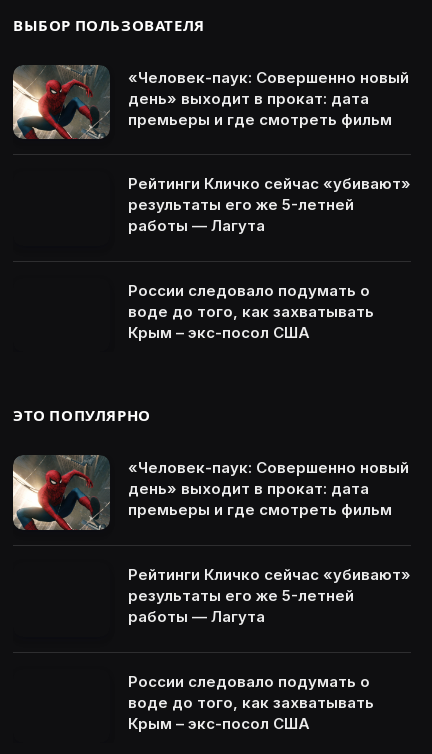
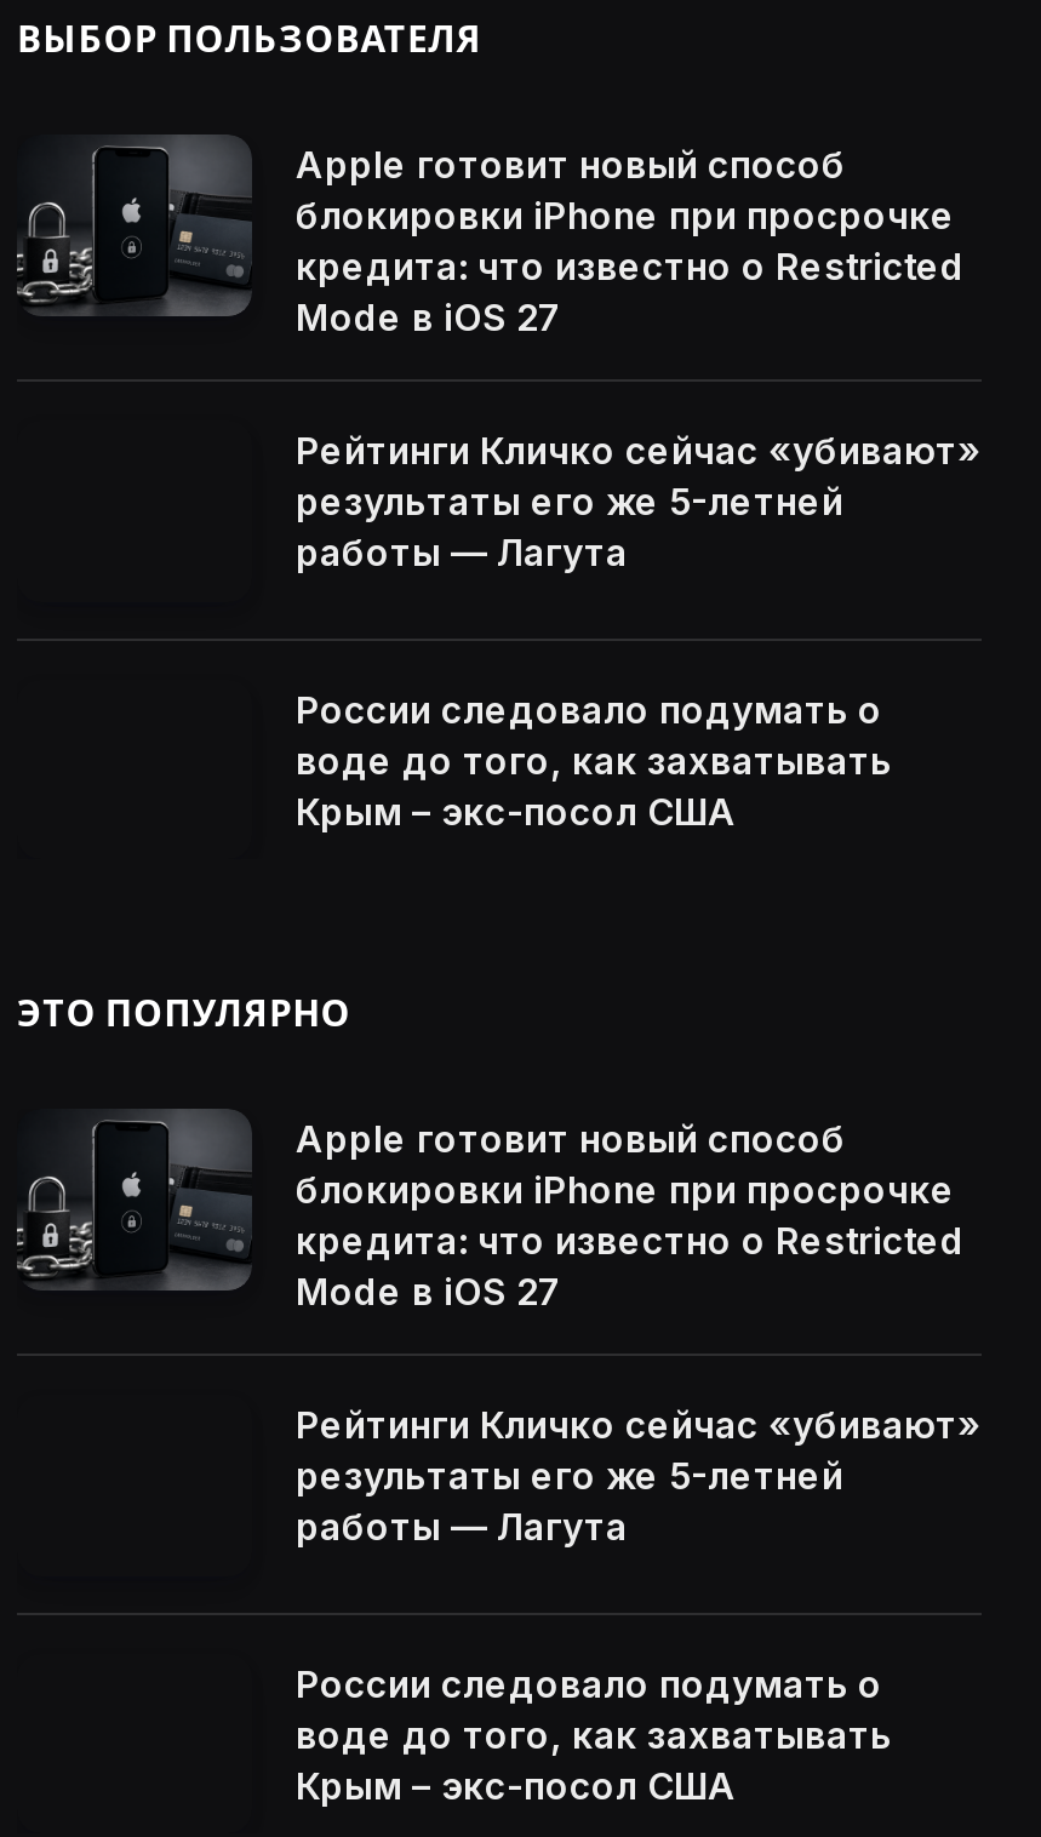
[12,65,409,140] [image] | «Человек-паук: Совершенно новый | день» выходит в прокат: дата | премьеры и где смотреть фильм -> [17,138,965,341] [image] | Apple готовит новый способ | блокировки iPhone при просрочке | кредита: что известно о Restricted | Mode в iOS 27
[12,455,409,531] [image] | «Человек-паук: Совершенно новый | день» выходит в прокат: дата | премьеры и где смотреть фильм -> [17,1110,965,1315] [image] | Apple готовит новый способ | блокировки iPhone при просрочке | кредита: что известно о Restricted | Mode в iOS 27

